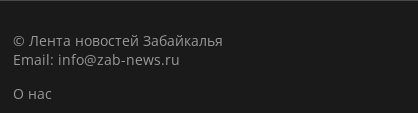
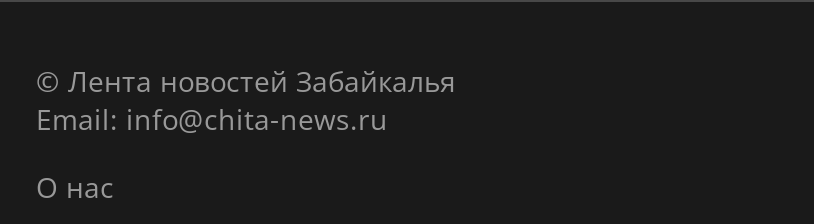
[13,50,180,69] Email: info@zab-news.ru -> [36,100,388,138] Email: info@chita-news.ru

